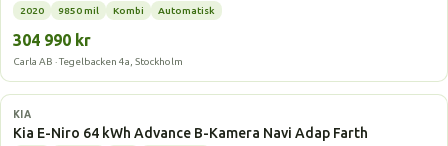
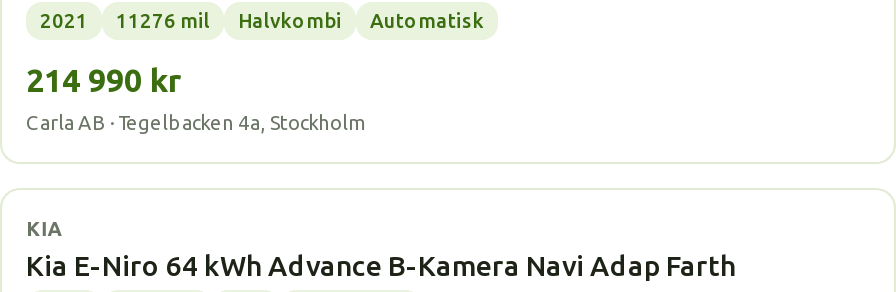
[20,5,144,16] 2020 | 9850 mil | Kombi -> [40,10,342,32] 2021 | 11276 mil | Halvkombi
[13,31,91,49] 304 990 kr -> [26,62,182,98] 214 990 kr

